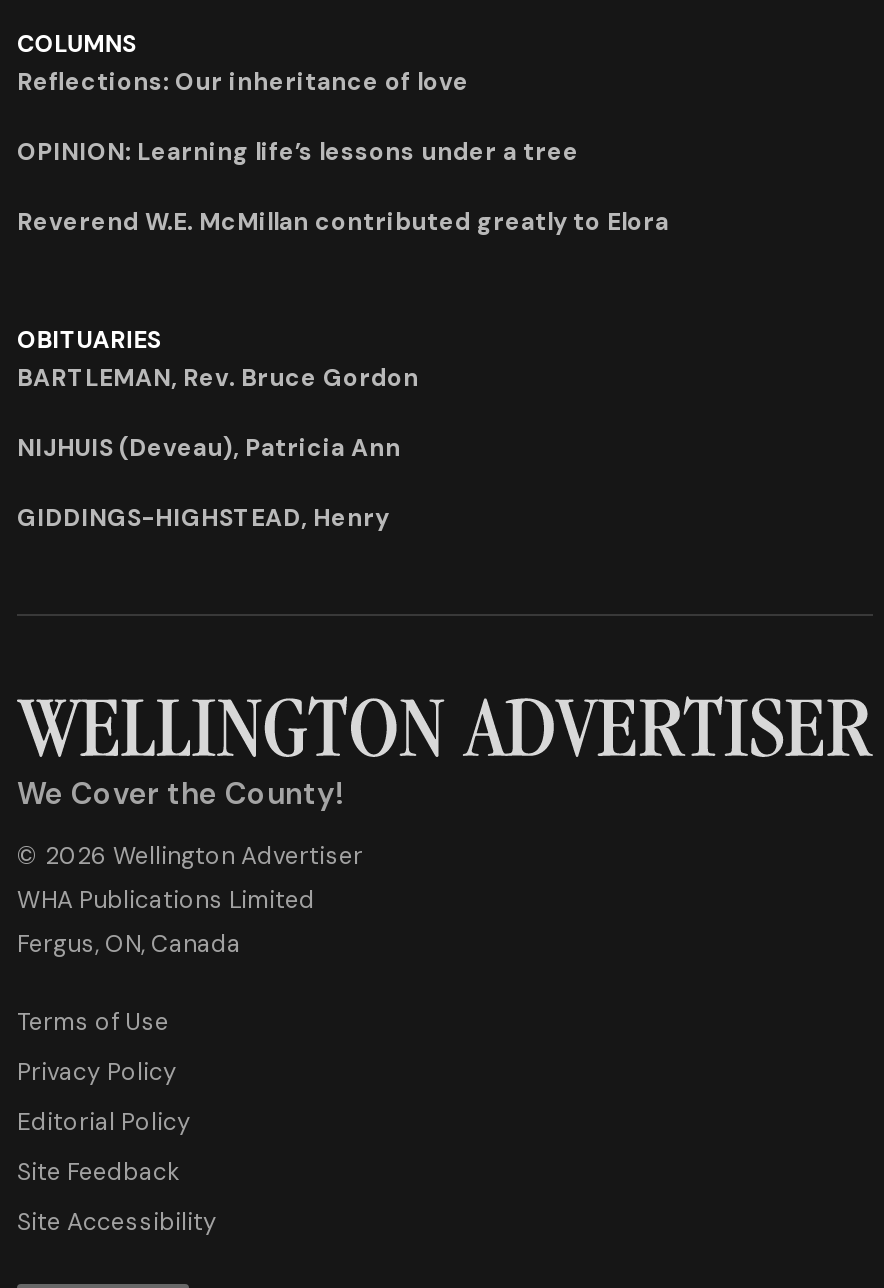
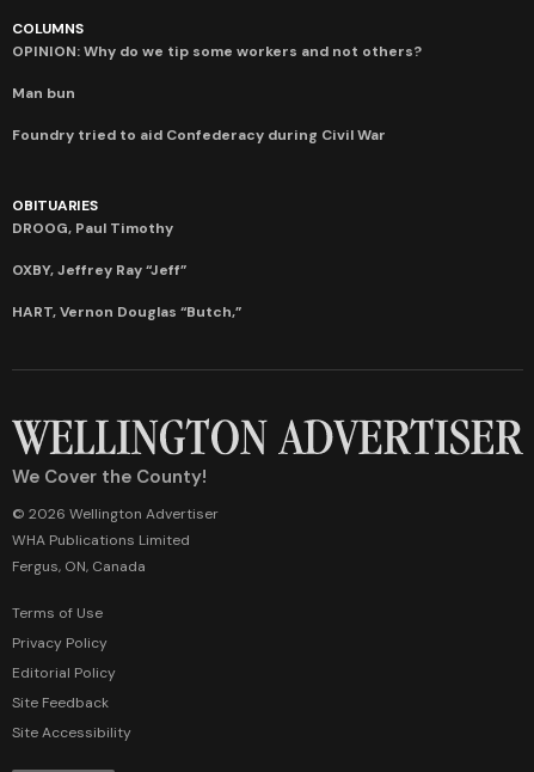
[17,65,469,97] Reflections: Our inheritance of love -> [12,41,422,61] OPINION: Why do we tip some workers and not others?
[17,135,579,167] OPINION: Learning life’s lessons under a tree -> [12,83,75,102] Man bun
[17,205,669,237] Reverend W.E. McMillan contributed greatly to Elora -> [12,125,386,144] Foundry tried to aid Confederacy during Civil War
[17,361,419,393] BARTLEMAN, Rev. Bruce Gordon -> [12,218,173,237] DROOG, Paul Timothy
[17,431,401,463] NIJHUIS (Deveau), Patricia Ann -> [12,260,186,279] OXBY, Jeffrey Ray “Jeff”
[17,501,389,533] GIDDINGS-HIGHSTEAD, Henry -> [12,302,241,321] HART, Vernon Douglas “Butch,”

